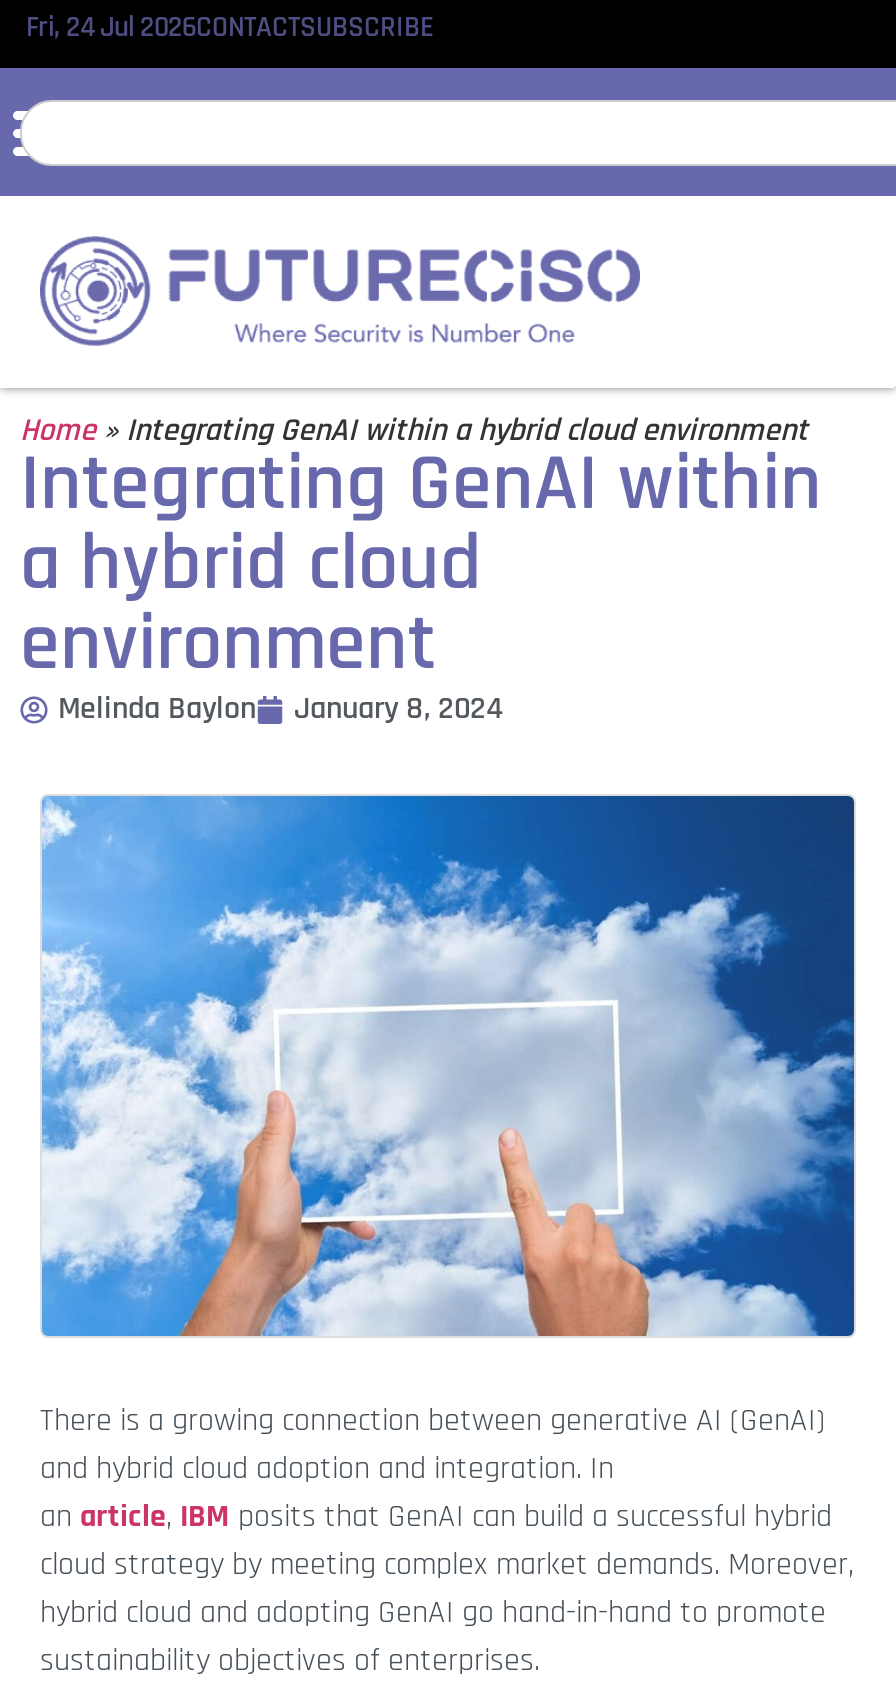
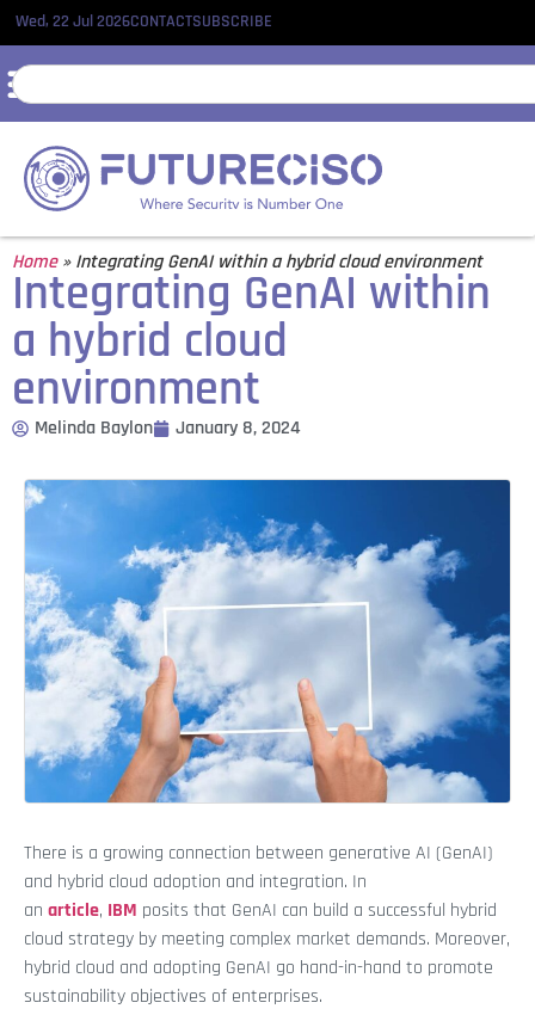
[26,10,434,46] Fri, 24 Jul 2026CONTACTSUBSCRIBE -> [16,11,272,32] Wed, 22 Jul 2026CONTACTSUBSCRIBE

